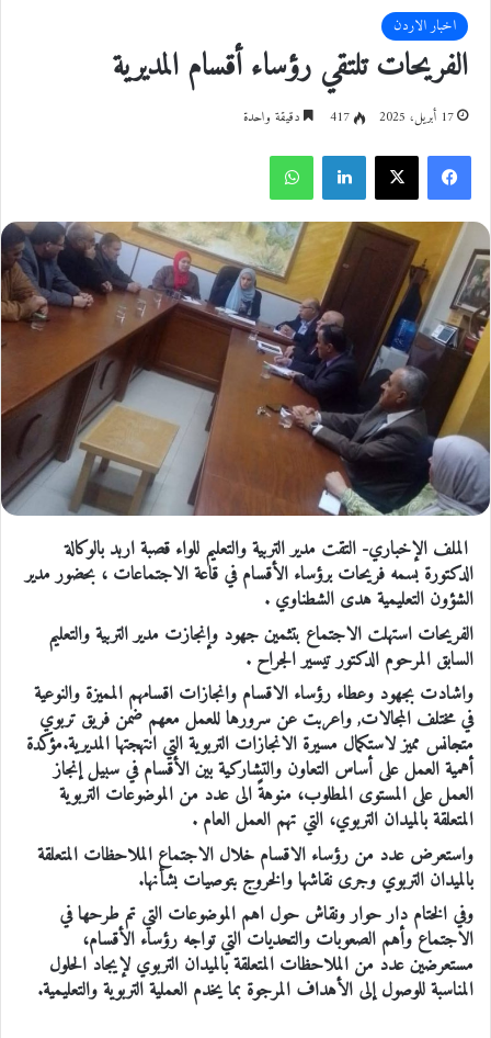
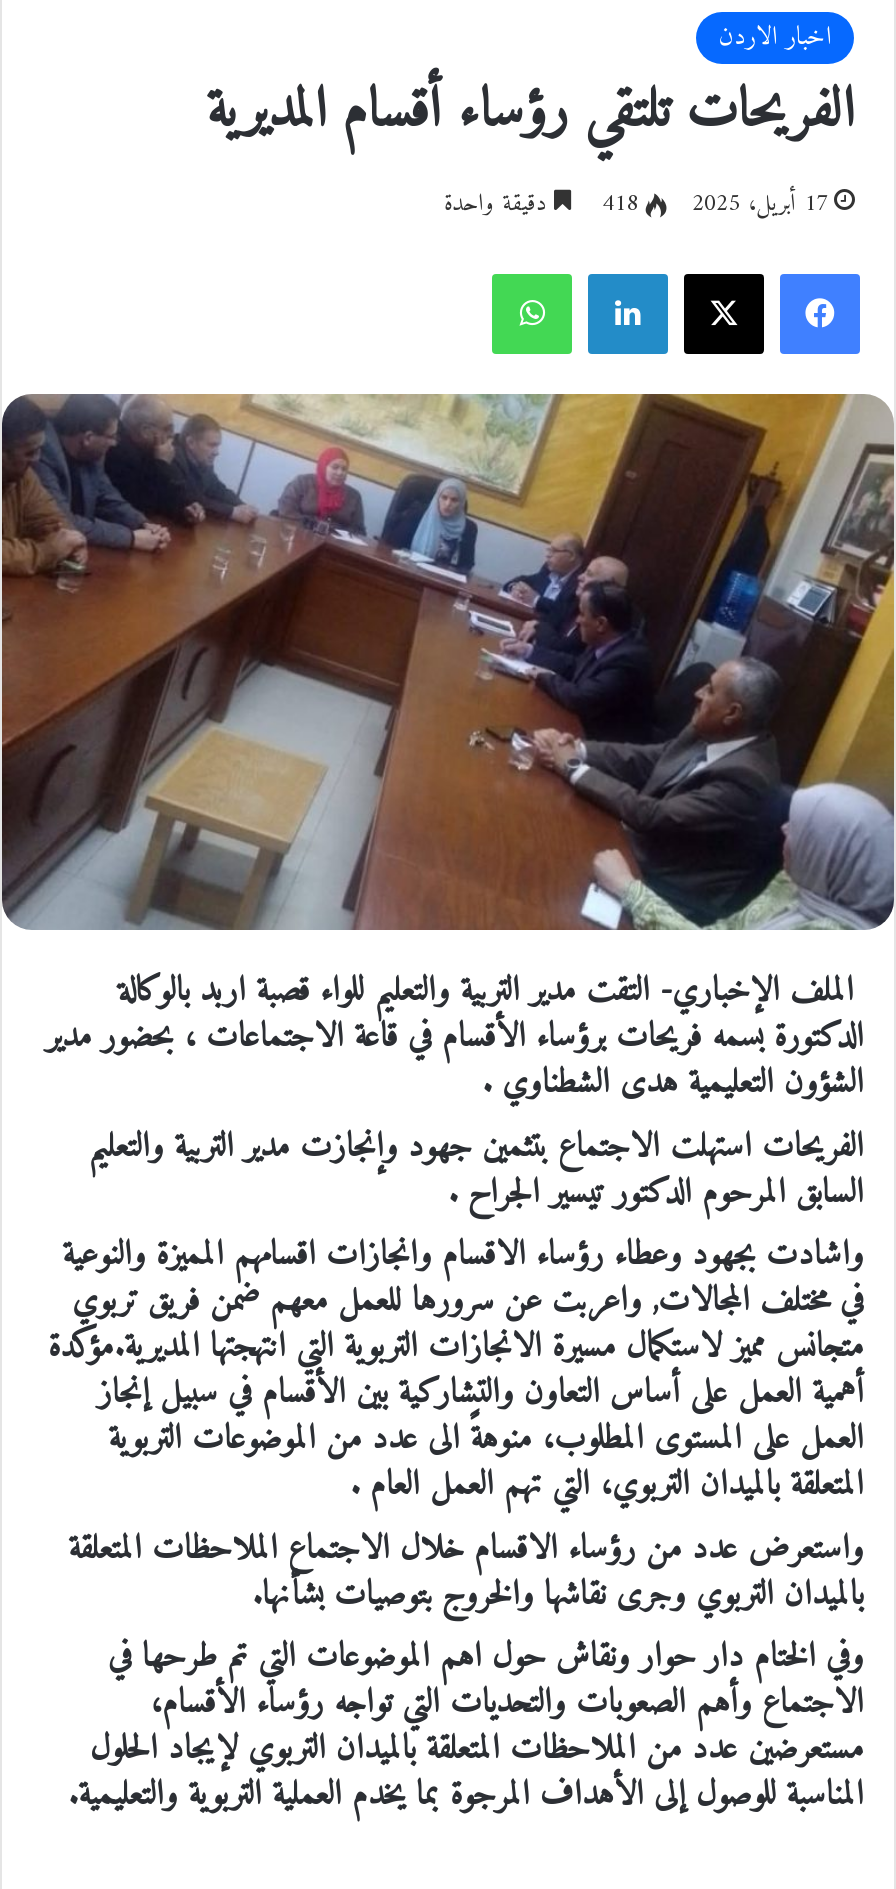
[243,106,350,129] 417 دقيقة واحدة -> [444,183,638,225] 418 دقيقة واحدة

